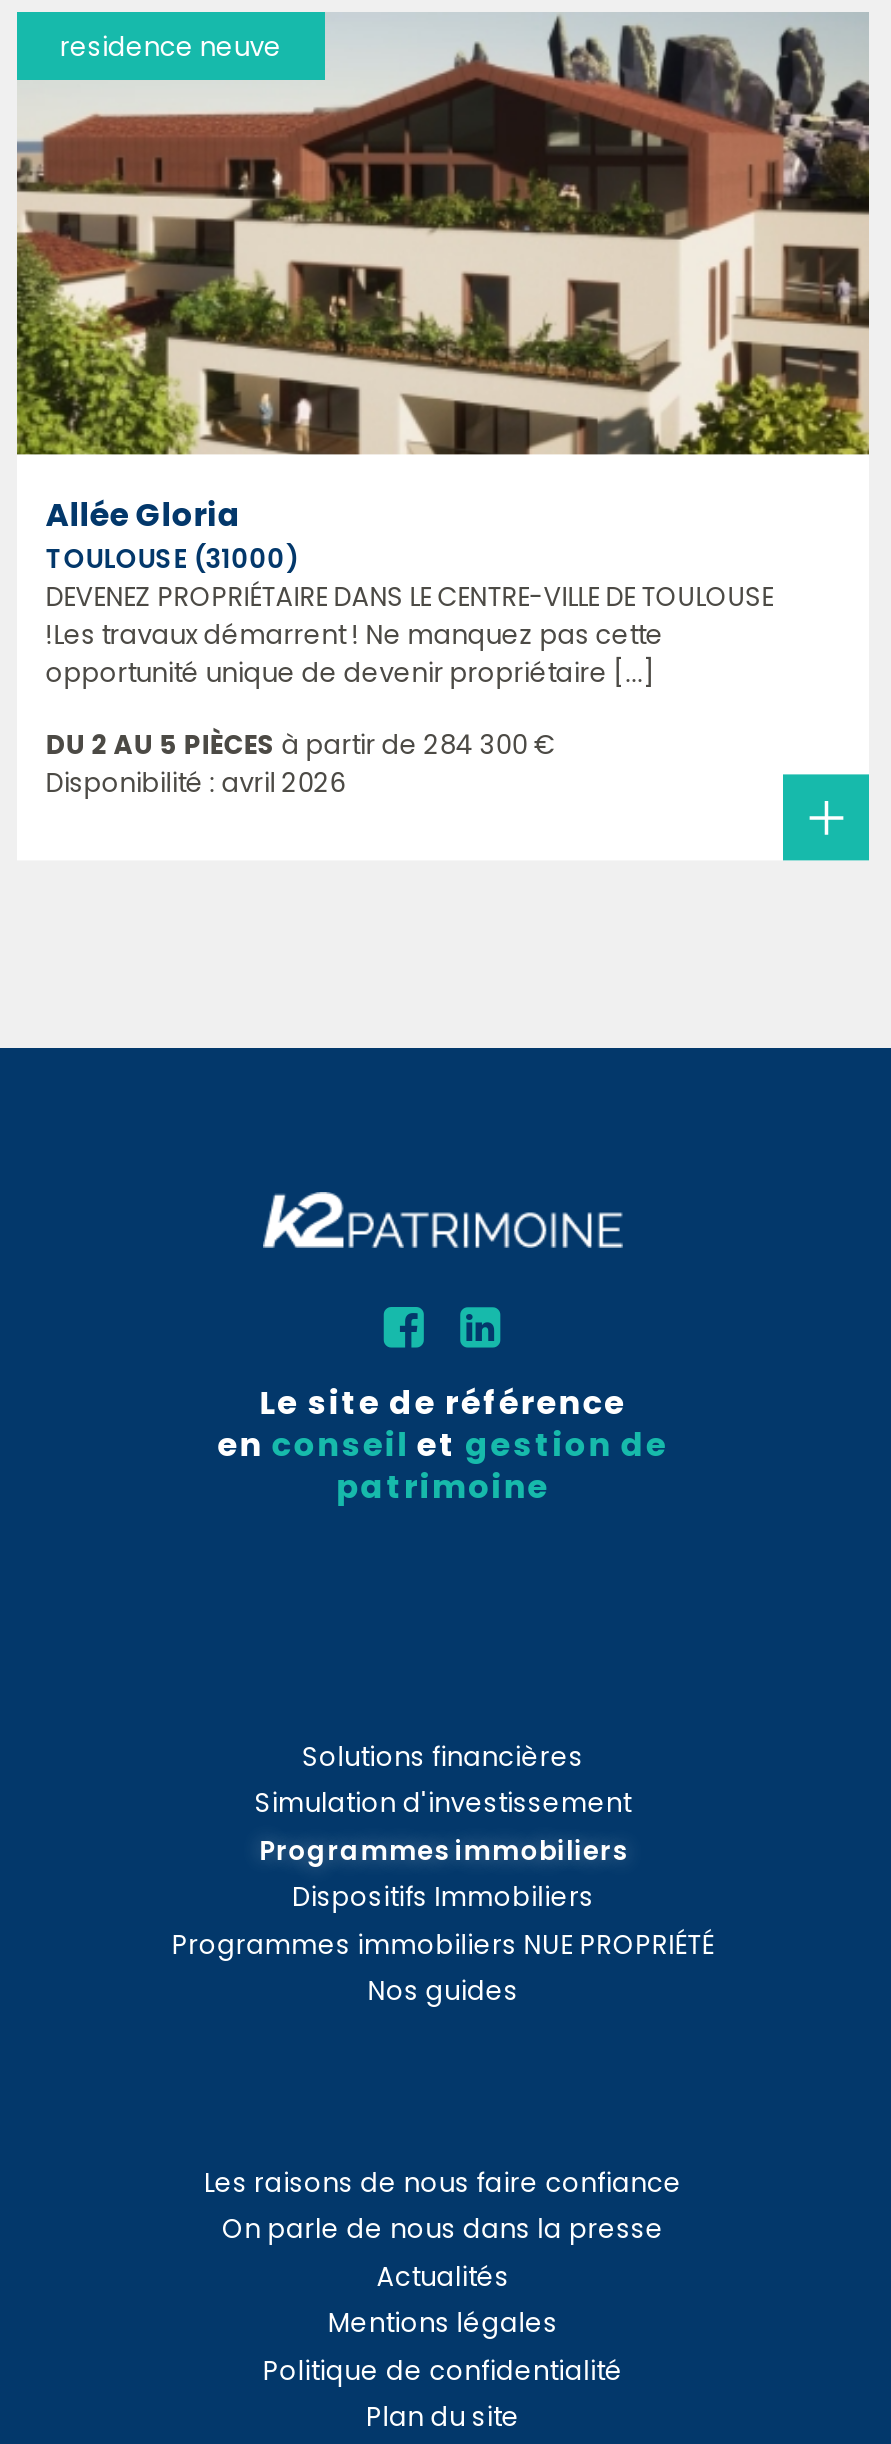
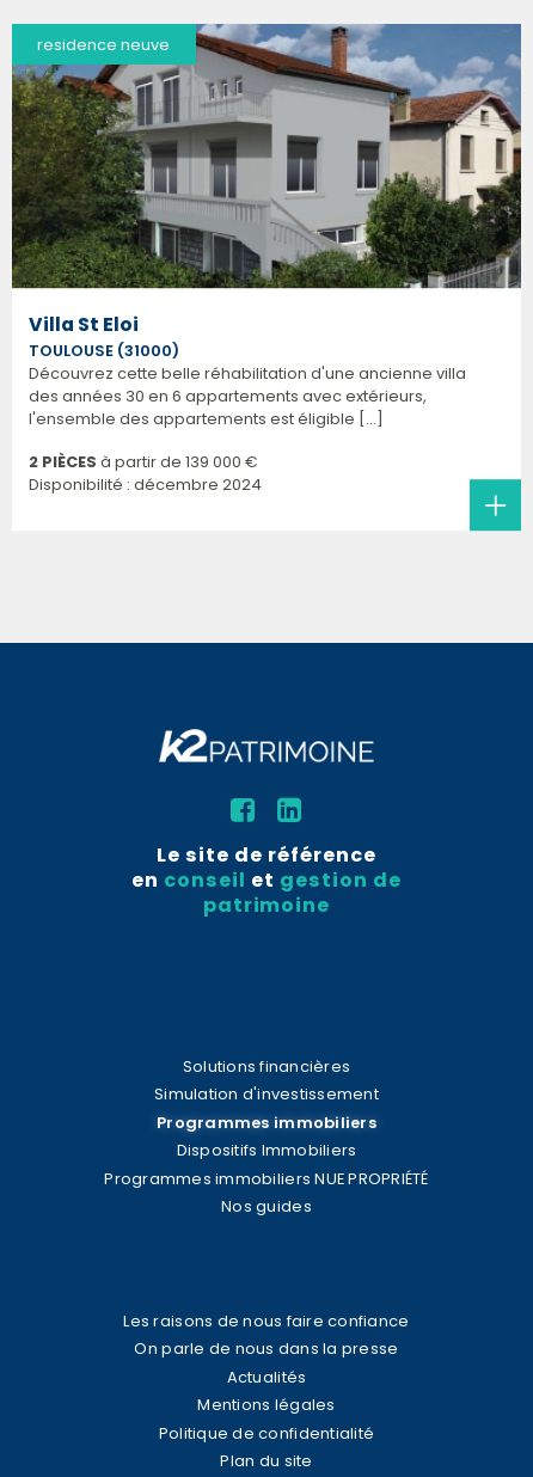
[15,14,871,539] [image] | Allée Gloria -> [11,24,522,339] [image] | Villa St Eloi
[45,579,773,693] DEVENEZ PROPRIÉTAIRE DANS LE CENTRE-VILLE DE TOULOUSE | !Les travaux démarrent ! Ne manquez pas cette | opportunité unique de devenir propriétaire [...] -> [29,362,466,431] Découvrez cette belle réhabilitation d'une ancienne villa | des années 30 en 6 appartements avec extérieurs, | l'ensemble des appartements est éligible [...]
[45,727,555,803] DU 2 AU 5 PIÈCES à partir de 284 300 € | Disponibilité : avril 2026 -> [29,451,262,497] 2 PIÈCES à partir de 139 000 € | Disponibilité : décembre 2024

